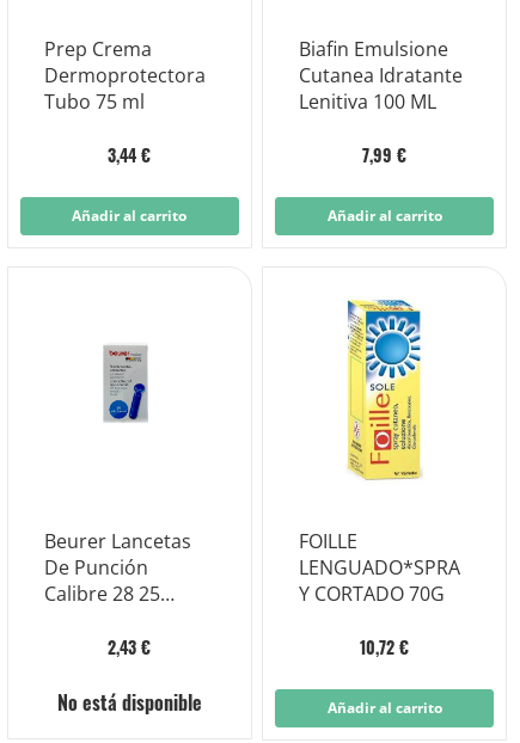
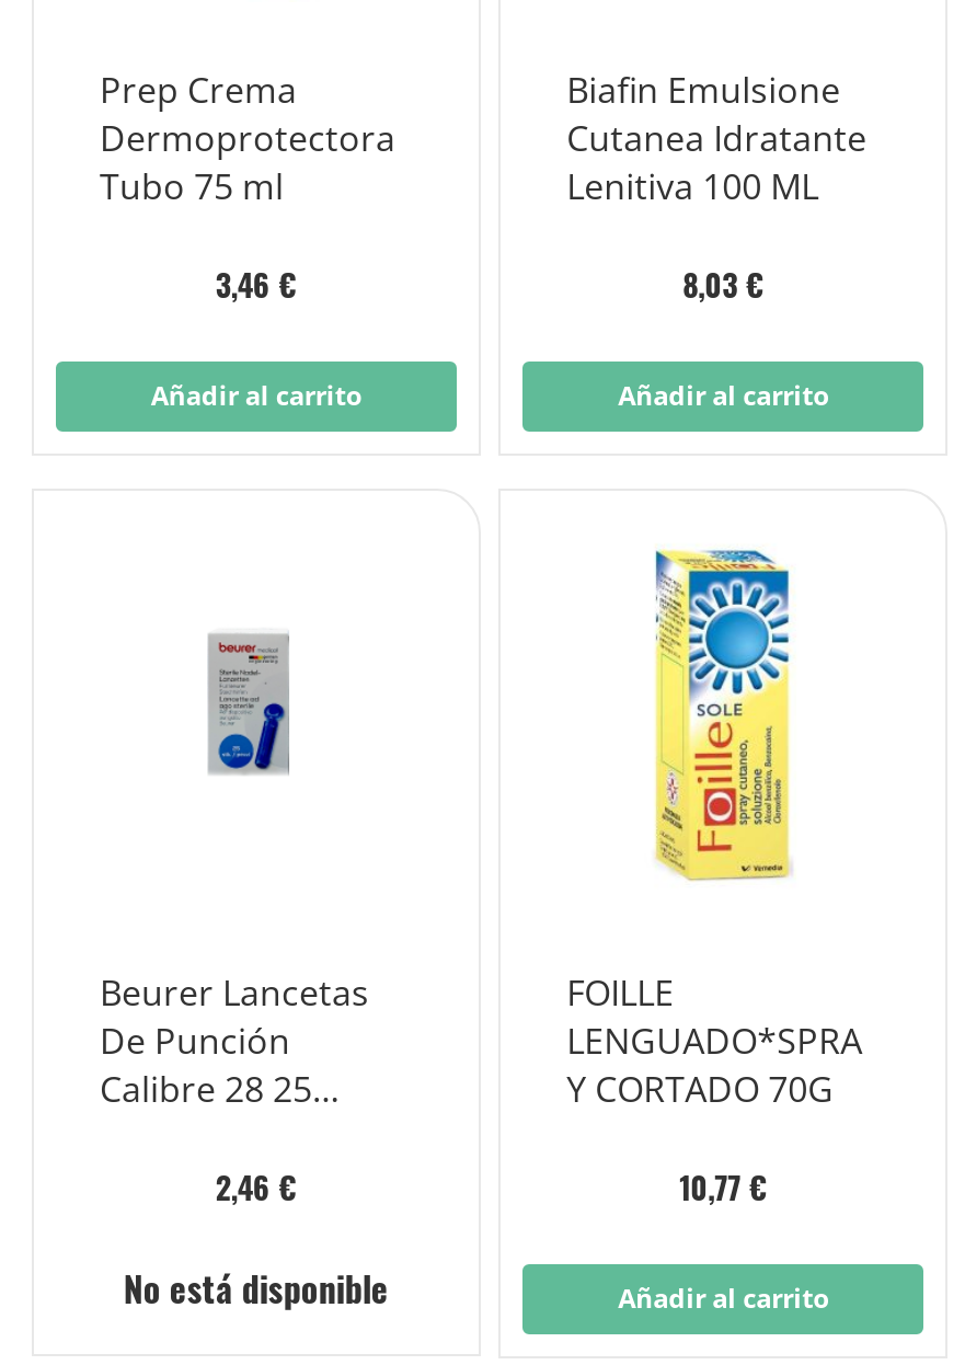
[108,142,151,167] 3,44 € -> [216,261,297,307] 3,46 €
[362,142,407,167] 7,99 € -> [683,261,764,307] 8,03 €
[108,634,151,660] 2,43 € -> [216,1164,297,1210] 2,46 €
[360,634,409,660] 10,72 € -> [679,1164,767,1210] 10,77 €

